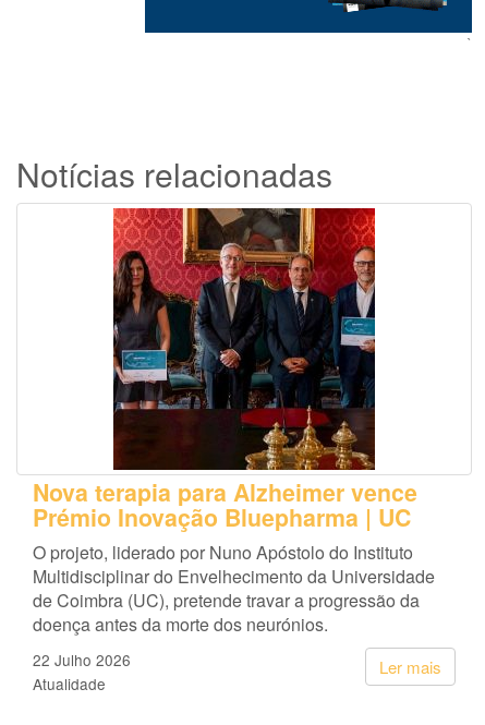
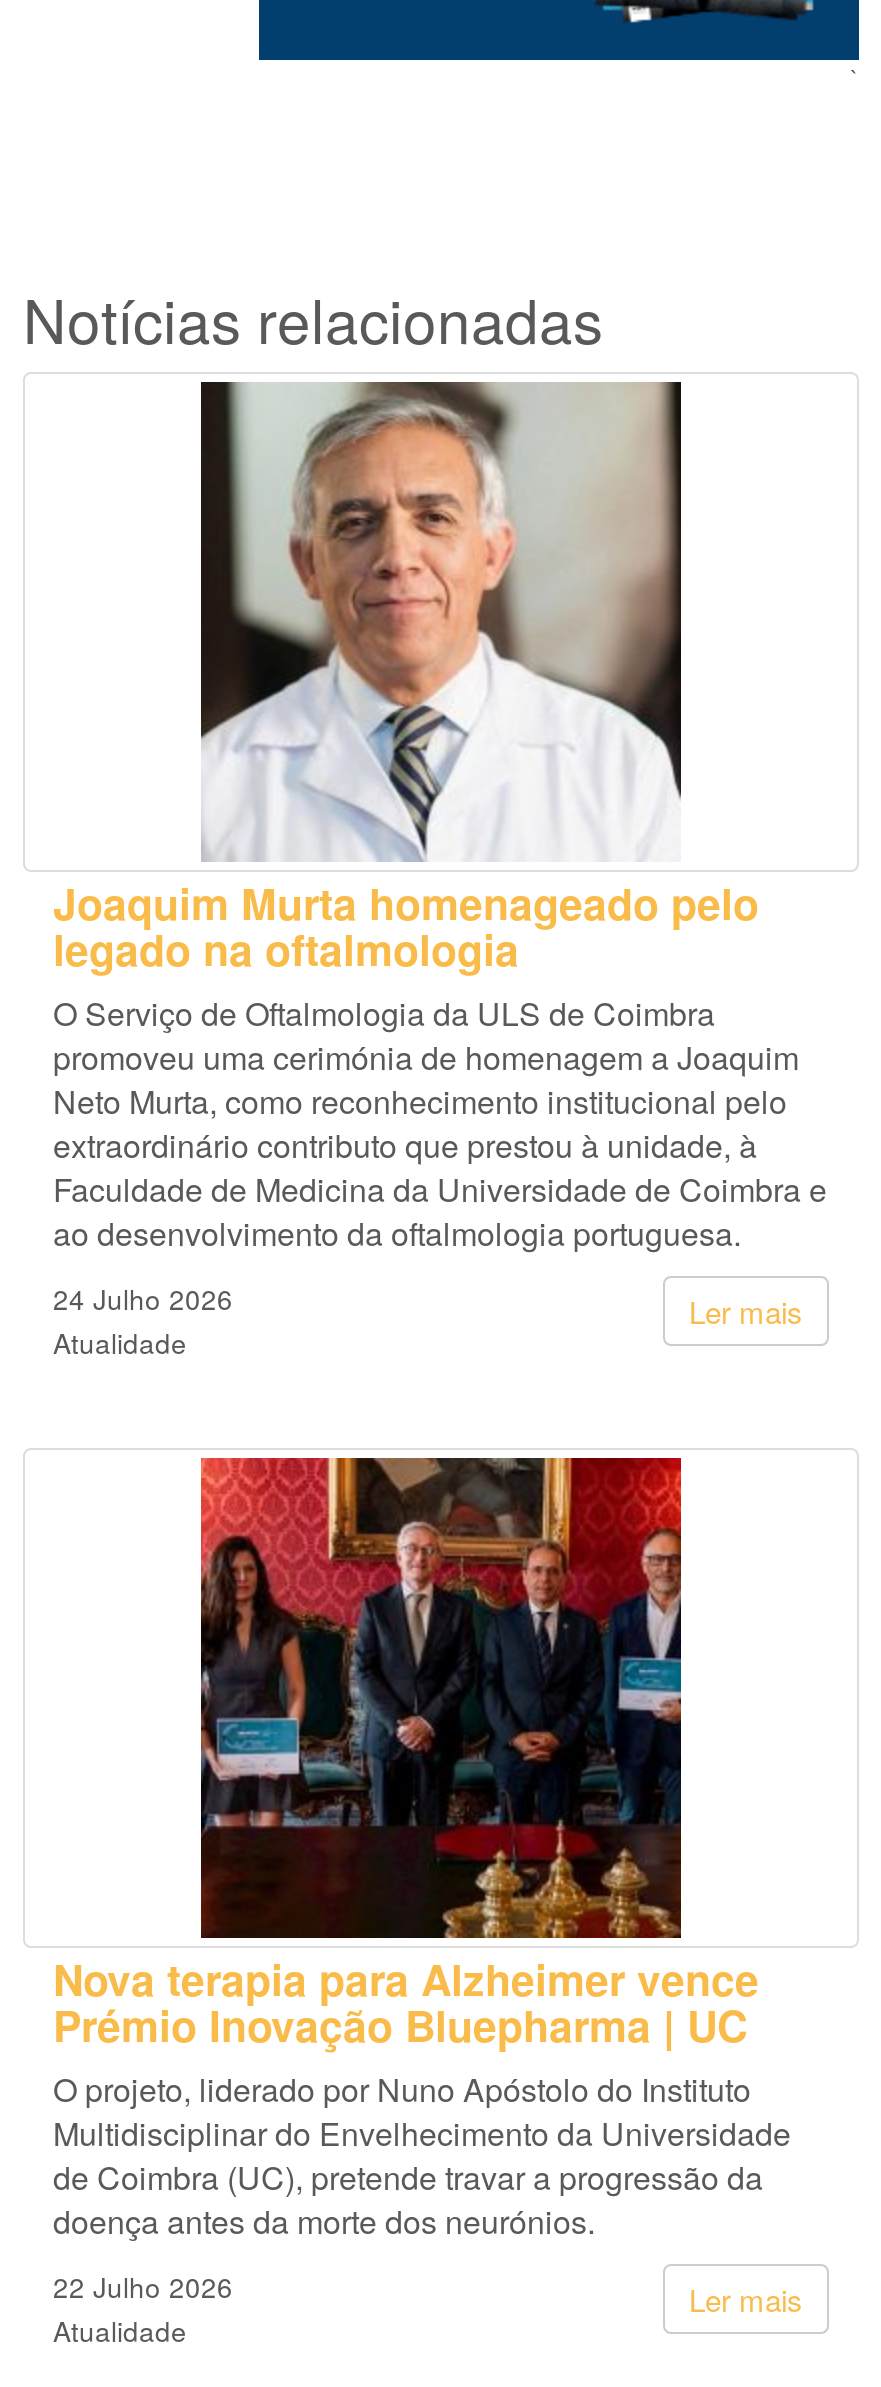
none -> [53,380,827,1362] [image] | Joaquim Murta homenageado pelo | legado na oftalmologia | O Serviço de Oftalmologia da ULS de Coimbra | promoveu uma cerimónia de homenagem a Joaquim | Neto Murta, como reconhecimento institucional pelo | extraordinário contributo que prestou à unidade, à | Faculdade de Medicina da Universidade de Coimbra e | ao desenvolvimento da oftalmologia portuguesa. | Ler mais | 24 Julho 2026 | Atualidade

